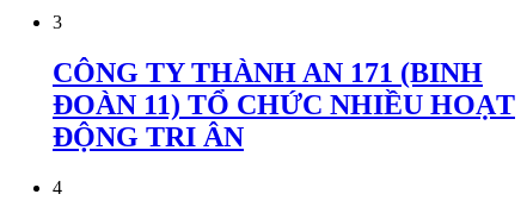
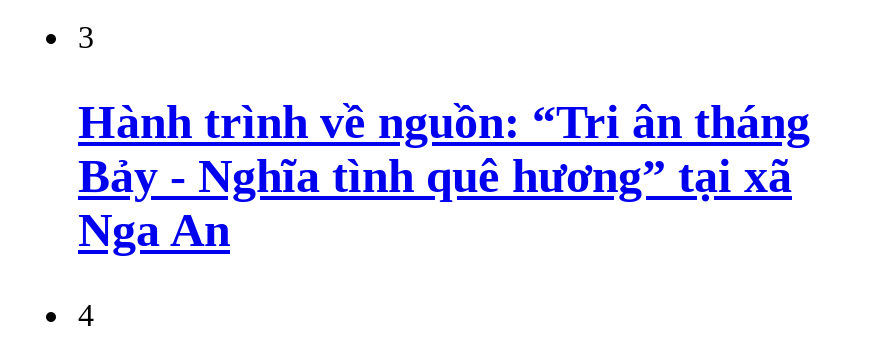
[53,57,515,152] CÔNG TY THÀNH AN 171 (BINH | ĐOÀN 11) TỔ CHỨC NHIỀU HOẠT | ĐỘNG TRI ÂN -> [78,96,810,256] Hành trình về nguồn: “Tri ân tháng | Bảy - Nghĩa tình quê hương” tại xã | Nga An

